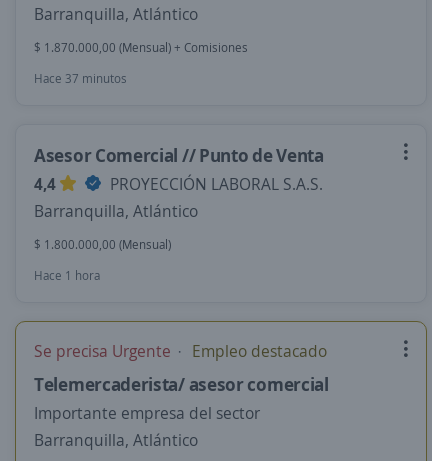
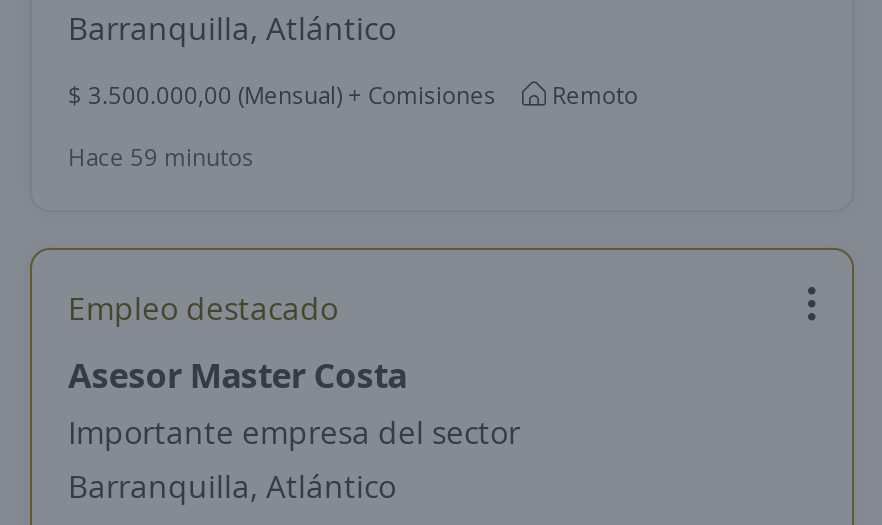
[34,39,324,284] $ 1.870.000,00 (Mensual) + Comisiones | Hace 37 minutos | Asesor Comercial // Punto de Venta | 4,4 | PROYECCIÓN LABORAL S.A.S. | Barranquilla, Atlántico | $ 1.800.000,00 (Mensual) | Hace 1 hora -> [68,78,638,174] $ 3.500.000,00 (Mensual) + Comisiones | Remoto | Hace 59 minutos
[34,340,329,396] Se precisa Urgente Empleo destacado | Telemercaderista/ asesor comercial -> [68,286,407,398] Empleo destacado | Asesor Master Costa

